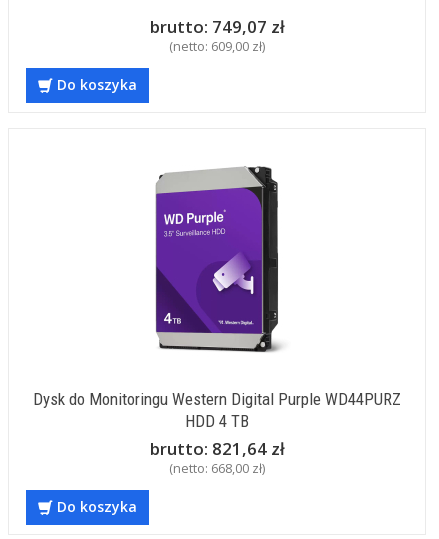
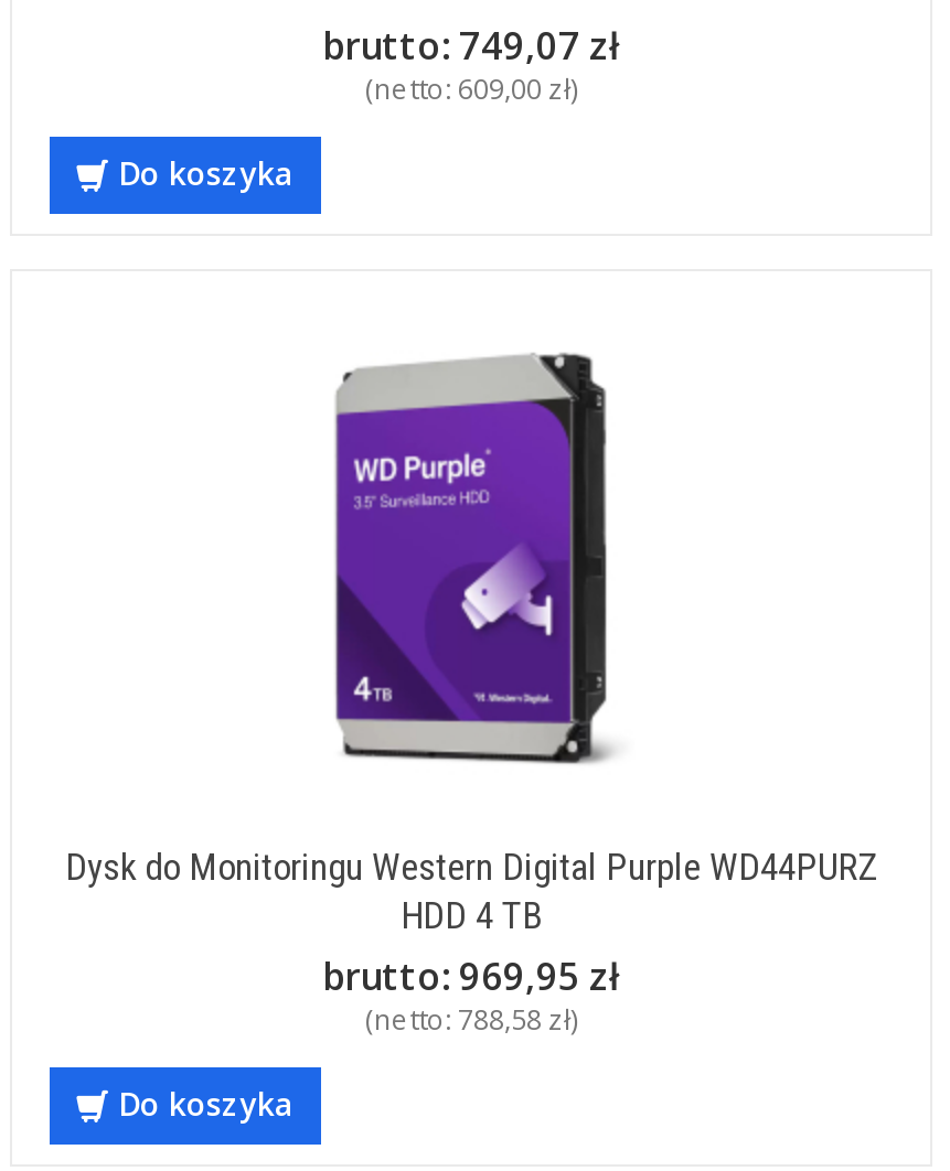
[149,437,284,460] brutto: 821,64 zł -> [322,950,620,1001] brutto: 969,95 zł
[169,460,265,477] (netto: 668,00 zł) -> [365,1001,577,1038] (netto: 788,58 zł)

